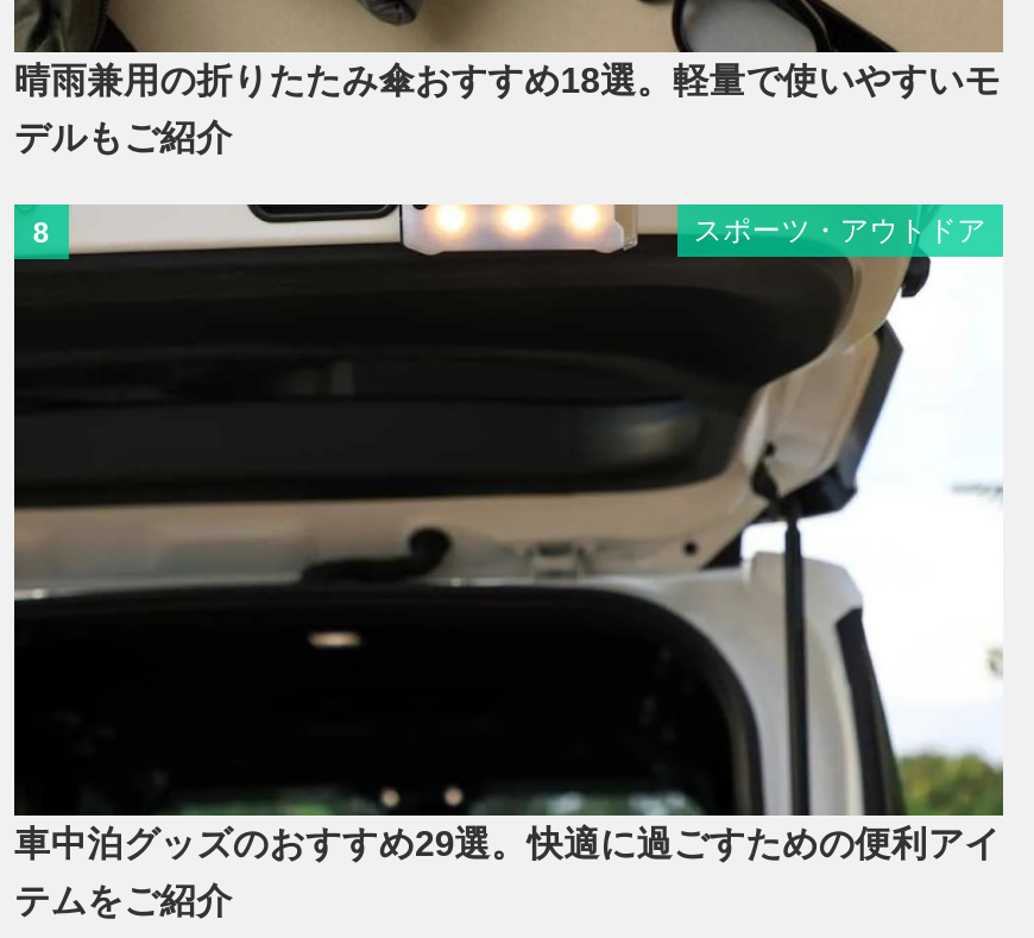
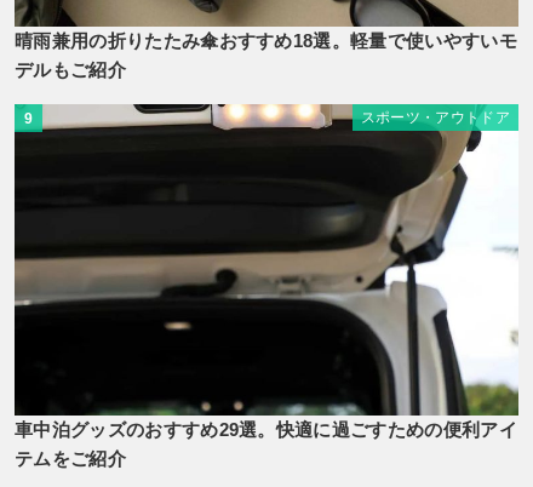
[33,217,50,250] 8 -> [24,110,33,127] 9

